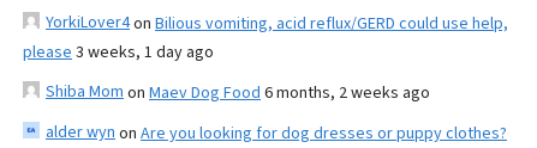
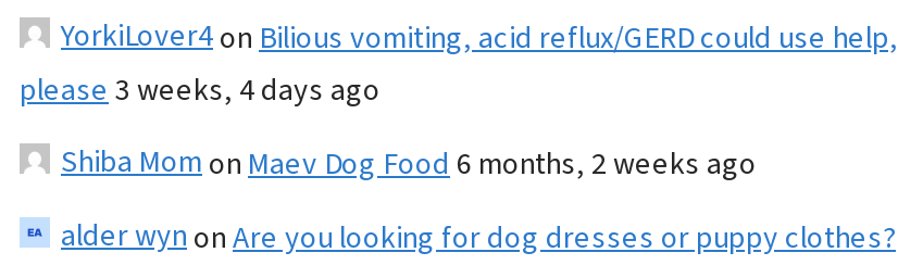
[23,40,214,64] please 3 weeks, 1 day ago -> [20,69,381,112] please 3 weeks, 4 days ago

